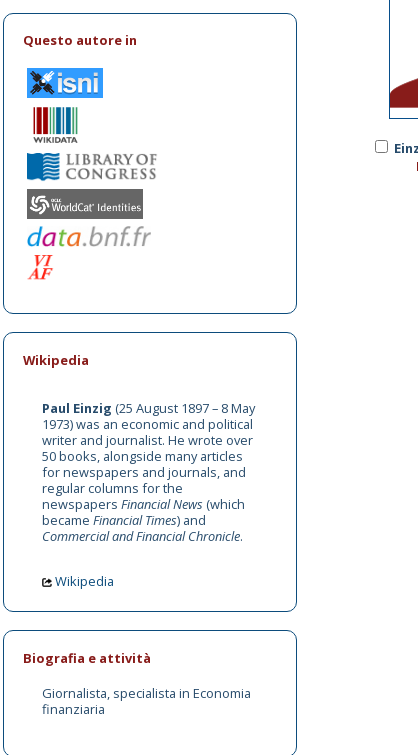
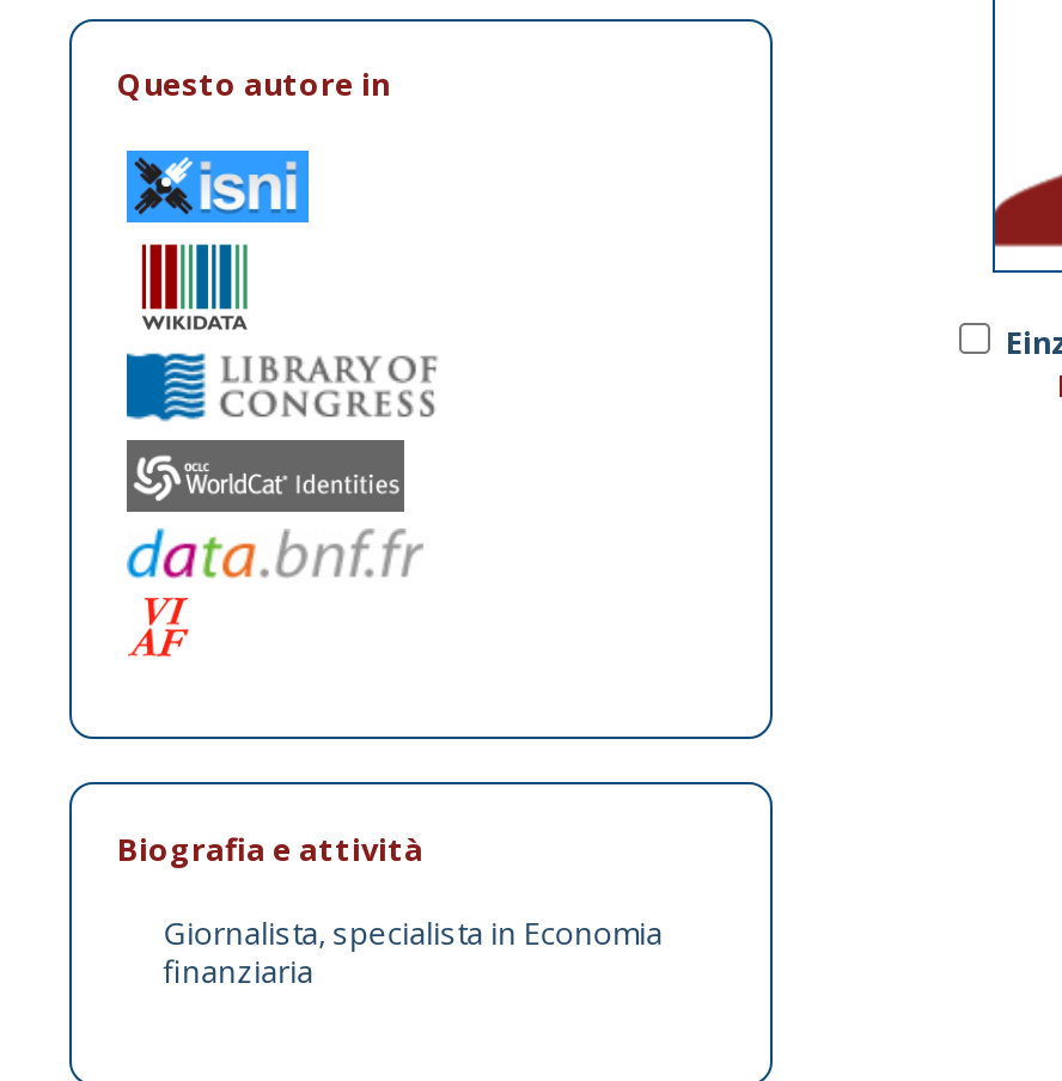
[23,351,255,589] Wikipedia | Paul Einzig (25 August 1897 – 8 May | 1973) was an economic and political | writer and journalist. He wrote over | 50 books, alongside many articles | for newspapers and journals, and | regular columns for the | newspapers Financial News (which | becameFinancial Times) and | Commercial and Financial Chronicle. | Wikipedia -> none

